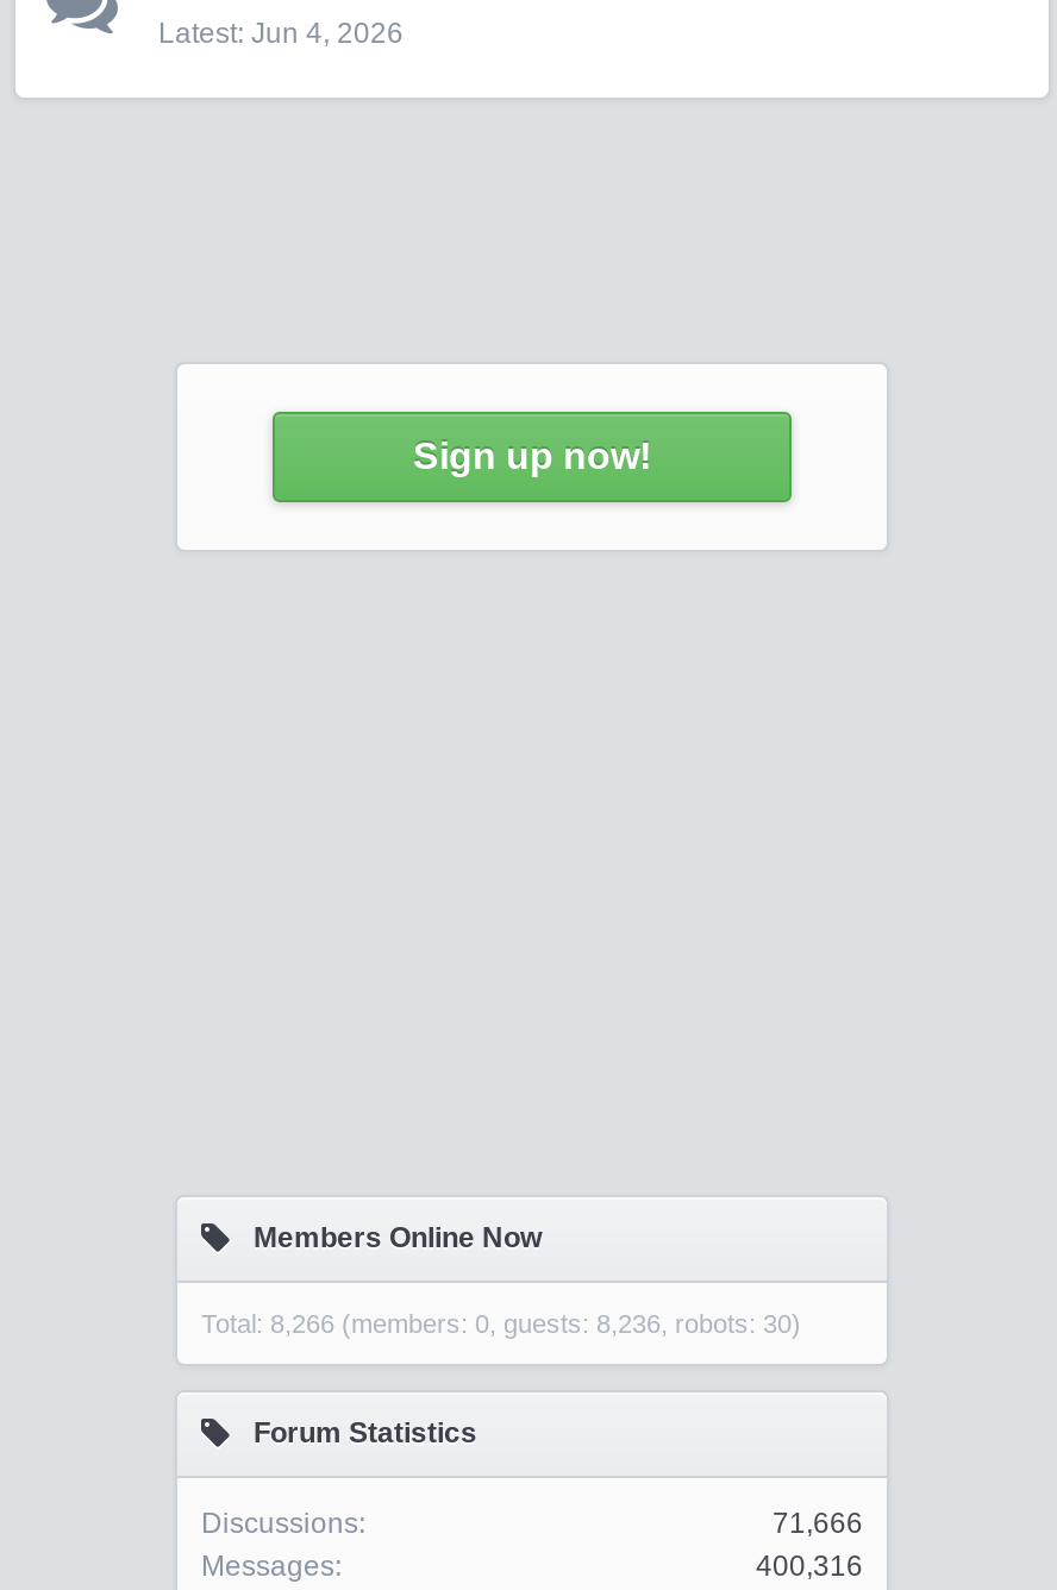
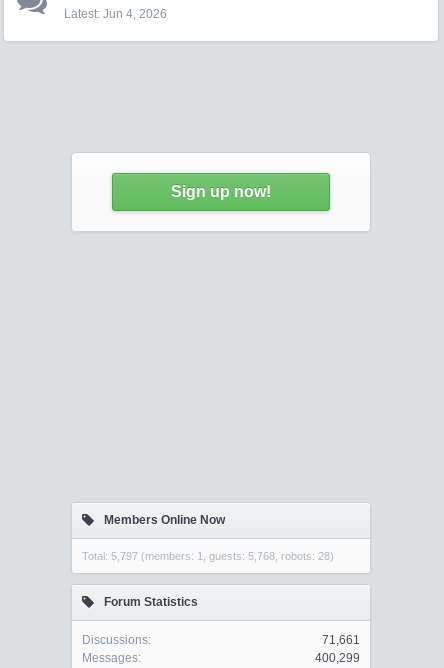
[201,1309,801,1338] Total: 8,266 (members: 0, guests: 8,236, robots: 30) -> [82,550,334,562] Total: 5,797 (members: 1, guests: 5,768, robots: 28)
[773,1507,863,1540] 71,666 -> [322,633,360,647] 71,661
[756,1550,863,1583] 400,316 -> [315,651,360,665] 400,299

